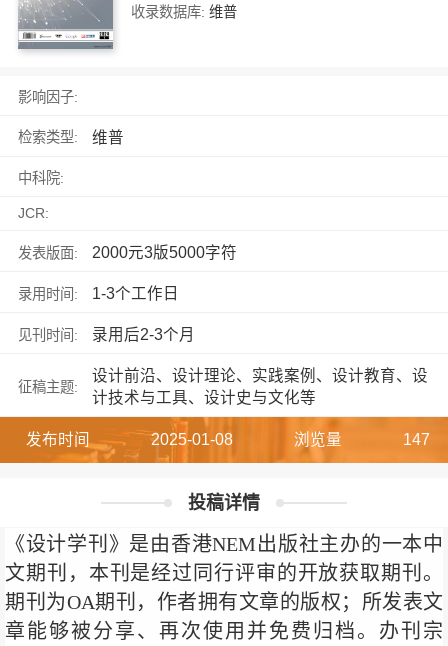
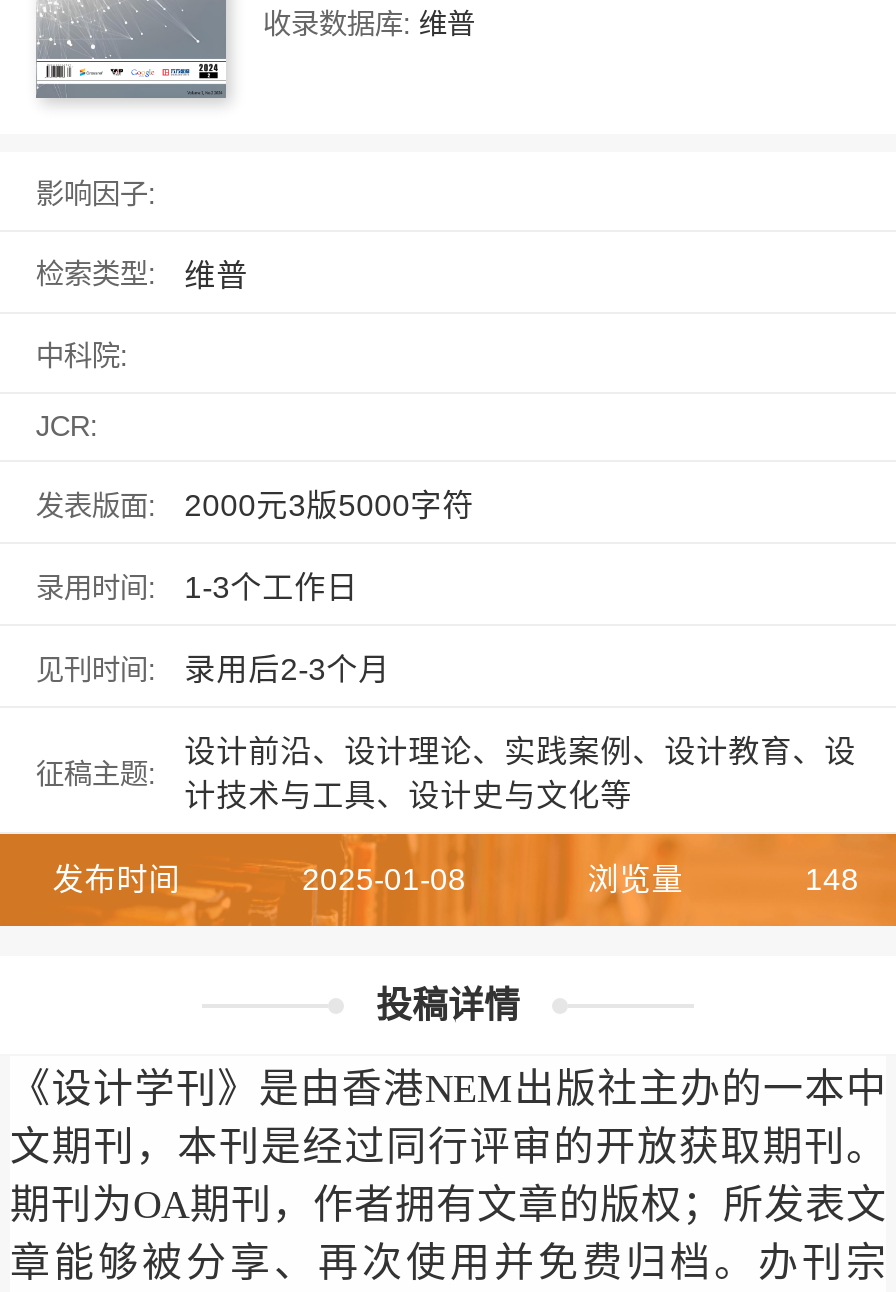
[402,431,429,448] 147 -> [805,862,859,896] 148

